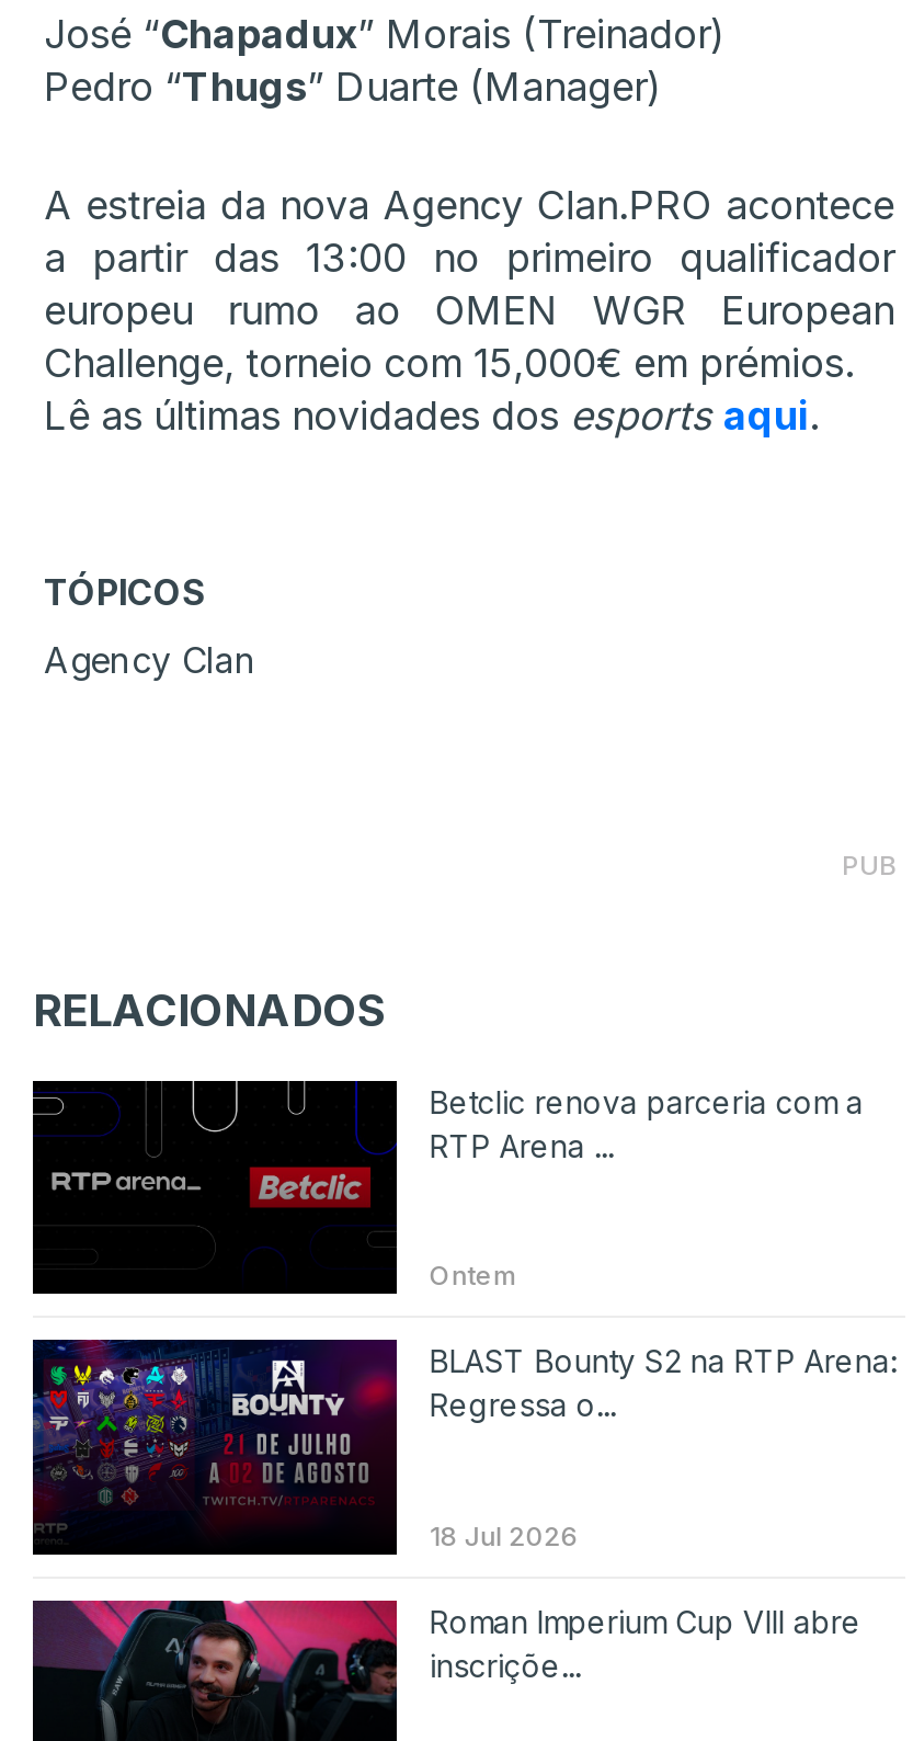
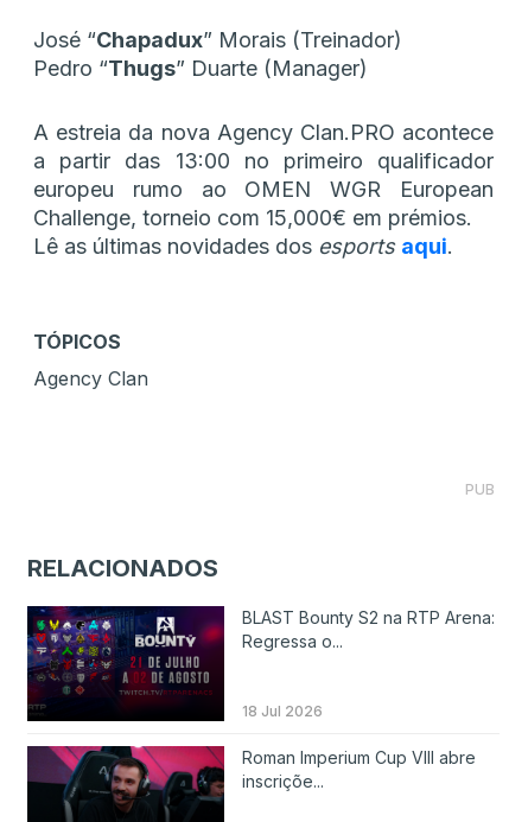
[31,1081,863,1263] [image] | Betclic renova parceria com a | RTP Arena ... -> none
[429,1260,517,1293] Ontem -> none

